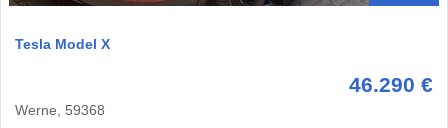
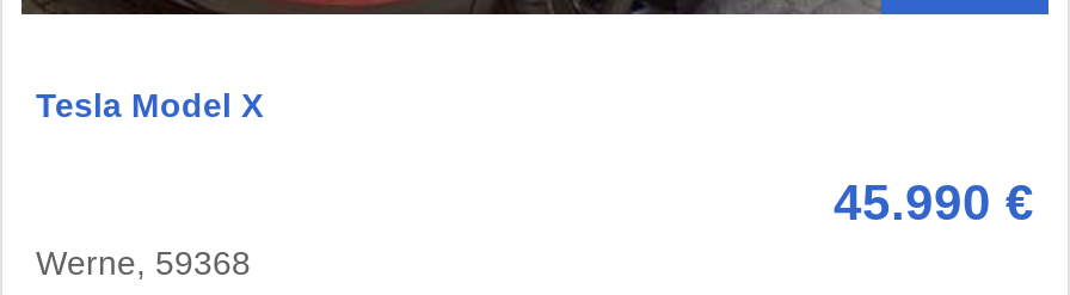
[349,73,433,96] 46.290 € -> [834,176,1034,231] 45.990 €

